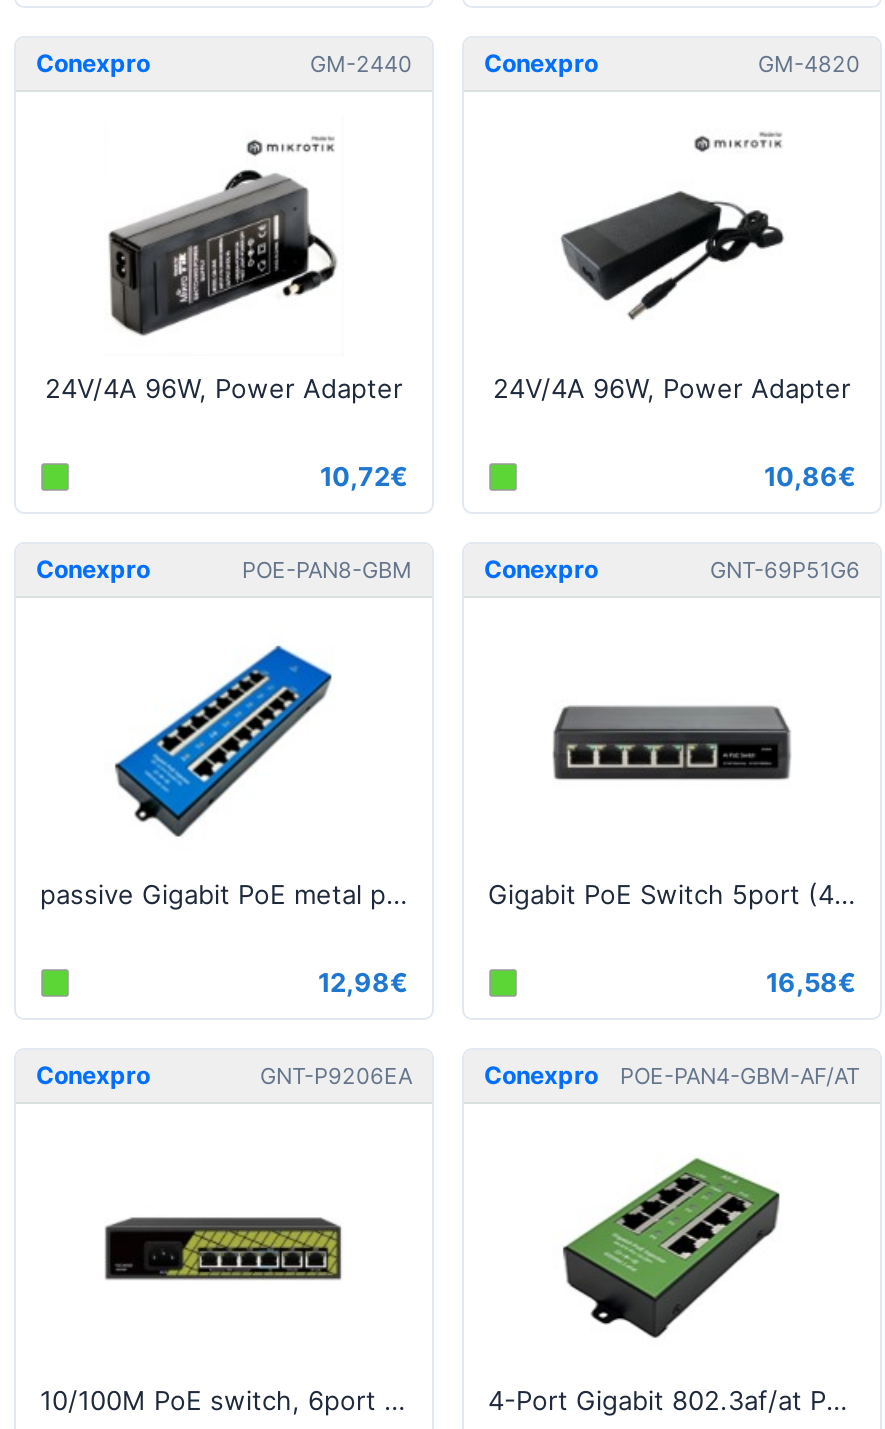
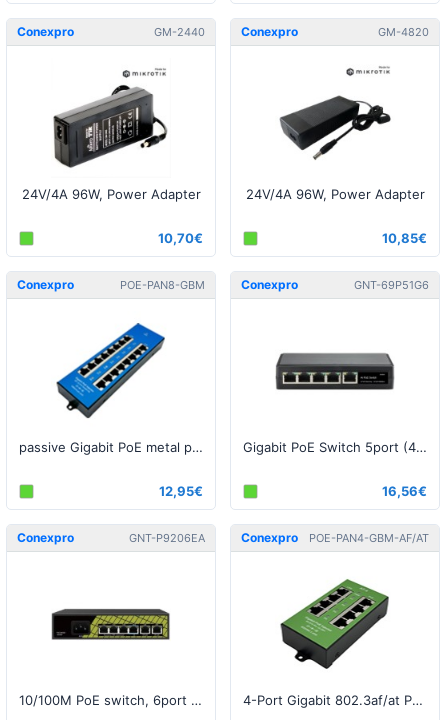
[320,460,408,492] 10,72€ -> [158,230,203,246] 10,70€
[764,460,856,492] 10,86€ -> [382,230,427,246] 10,85€
[318,966,408,998] 12,98€ -> [159,483,203,499] 12,95€
[766,966,856,998] 16,58€ -> [382,483,427,499] 16,56€

